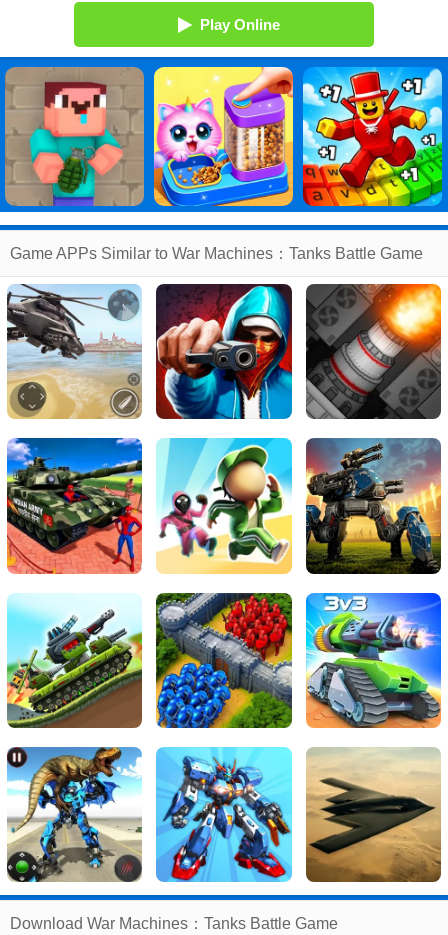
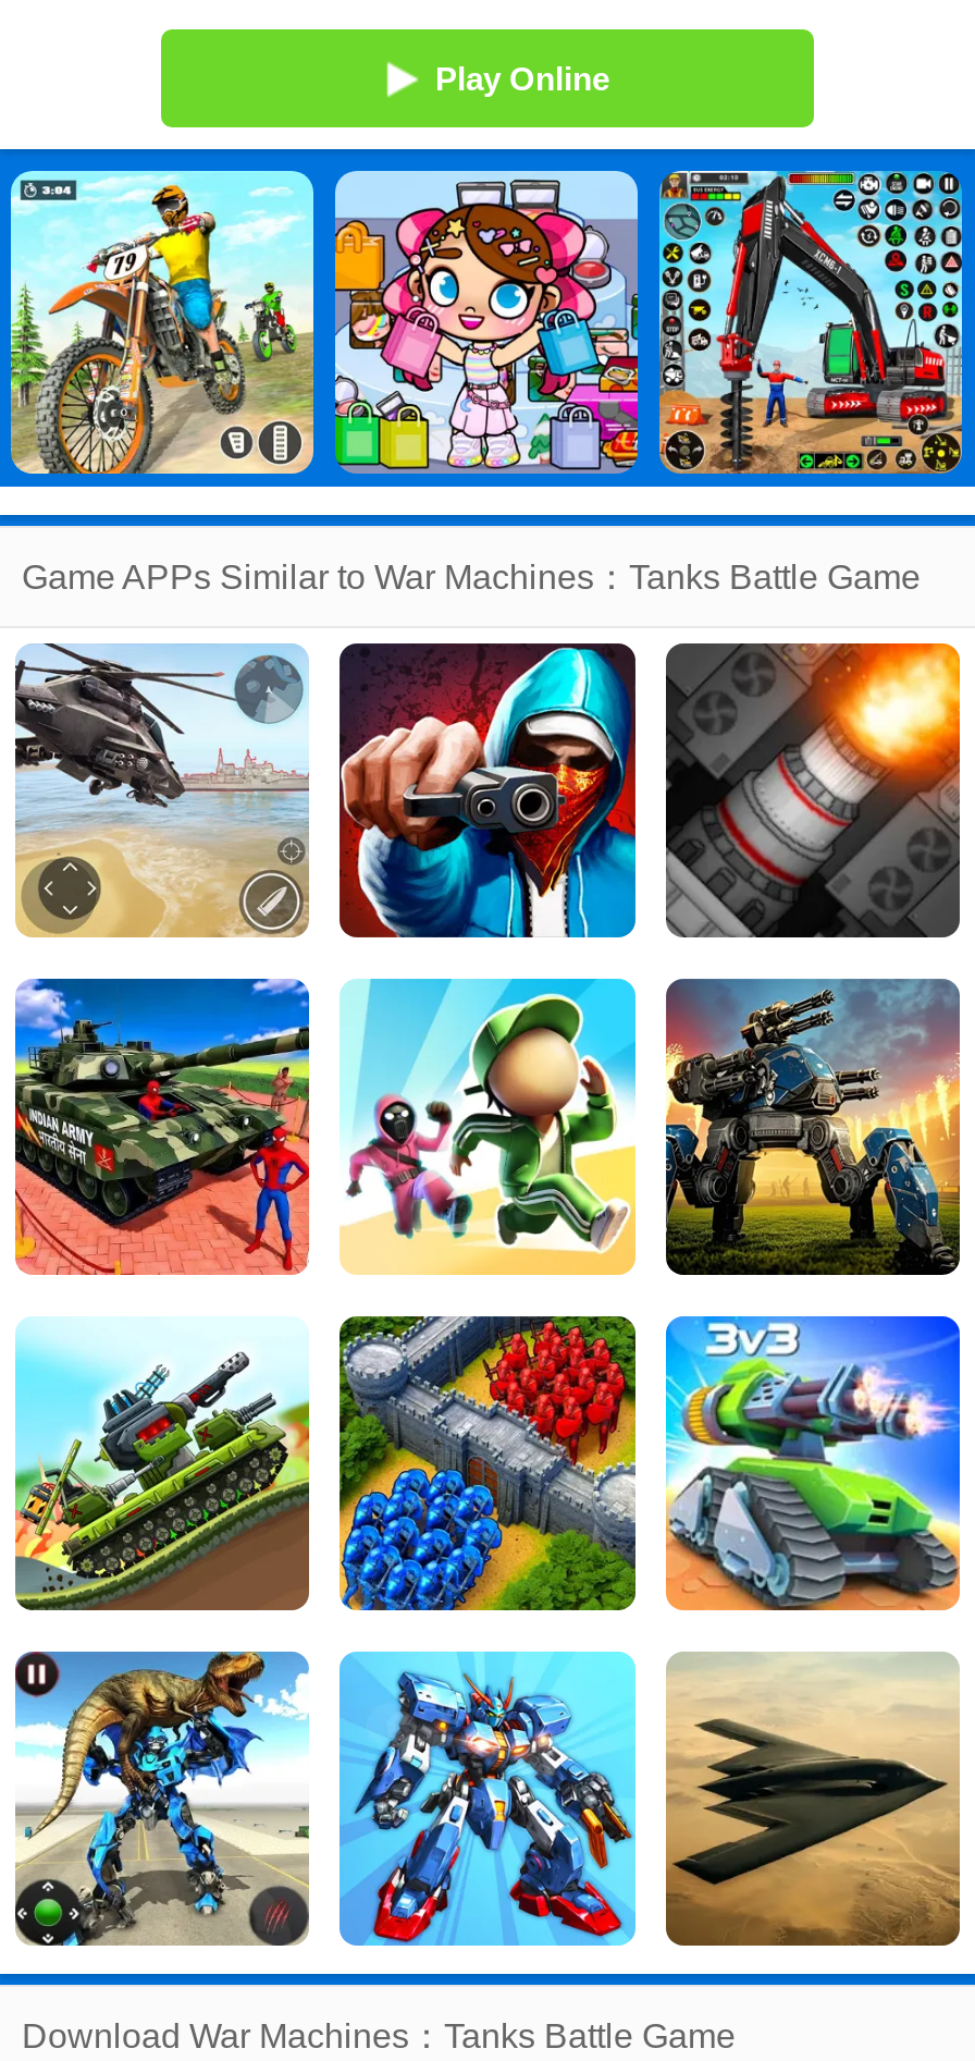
[4,66,145,207] [image] -> [9,169,316,476] [image]
[153,66,294,207] [image] -> [333,169,640,476] [image]
[302,67,443,207] [image] -> [657,169,964,476] [image]

